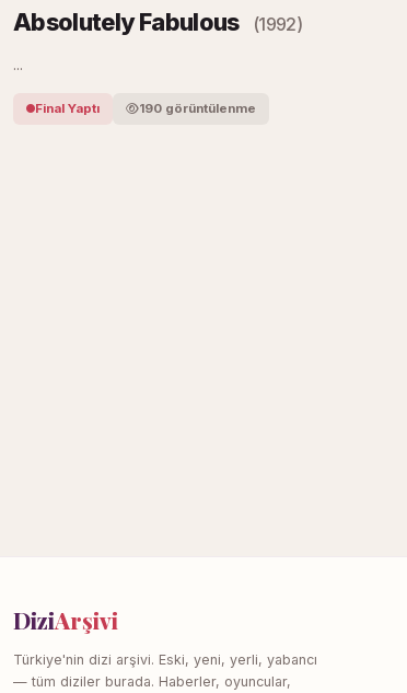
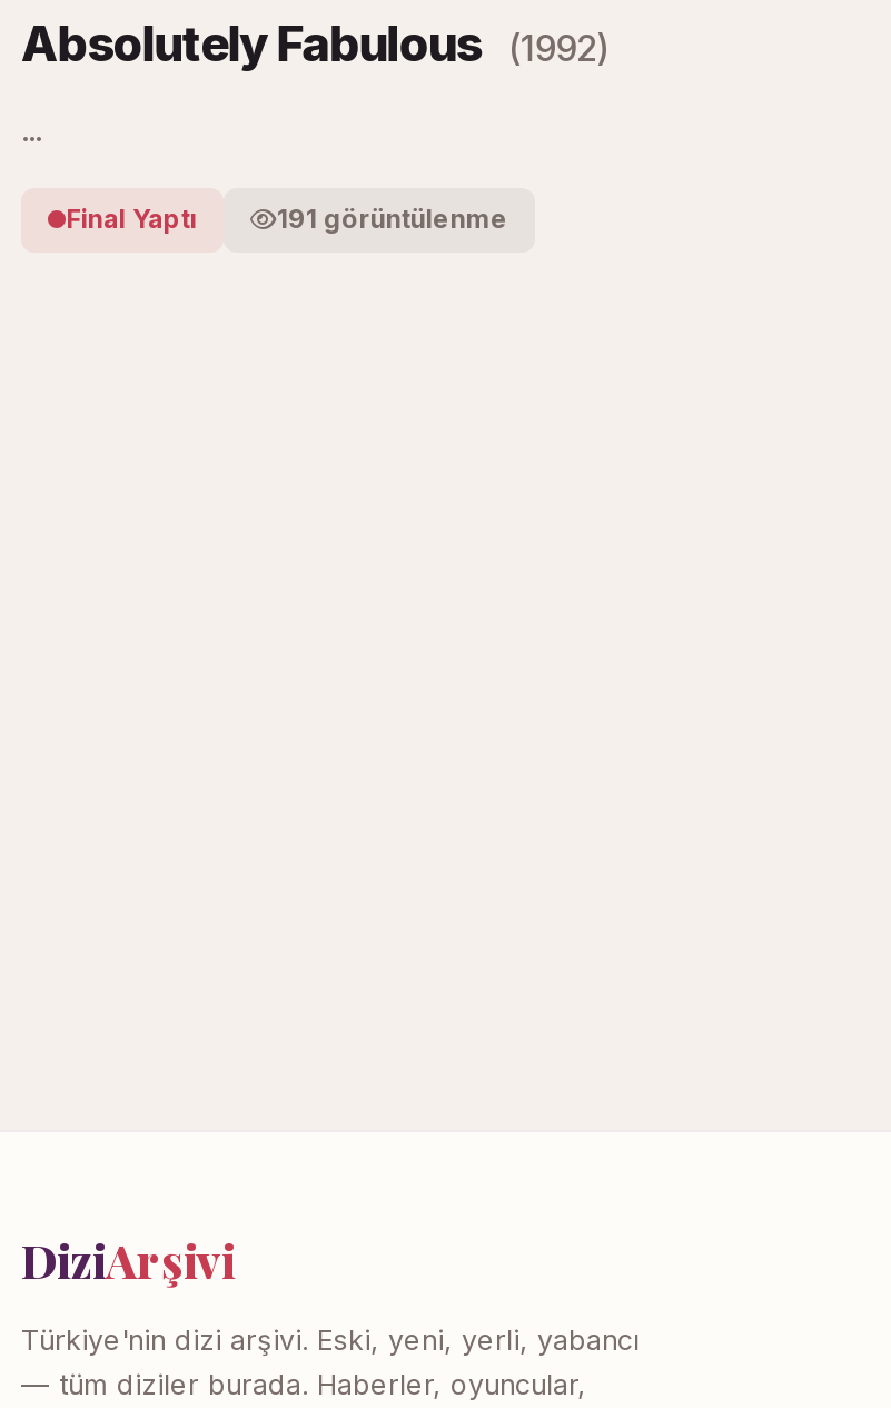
[139,101,256,116] 190 görüntülenme -> [277,204,508,235] 191 görüntülenme

